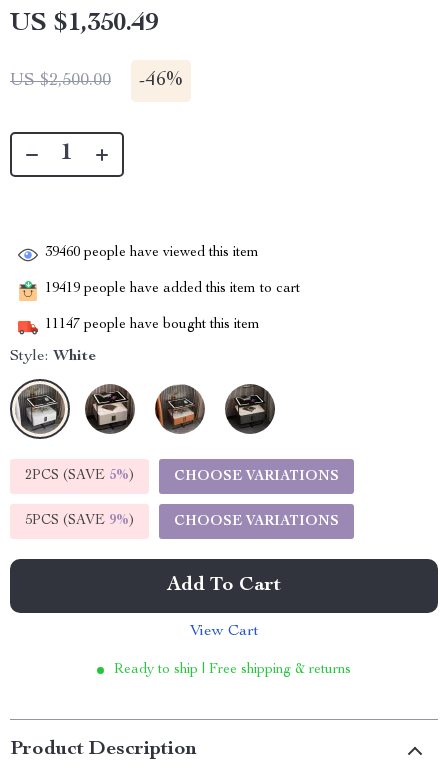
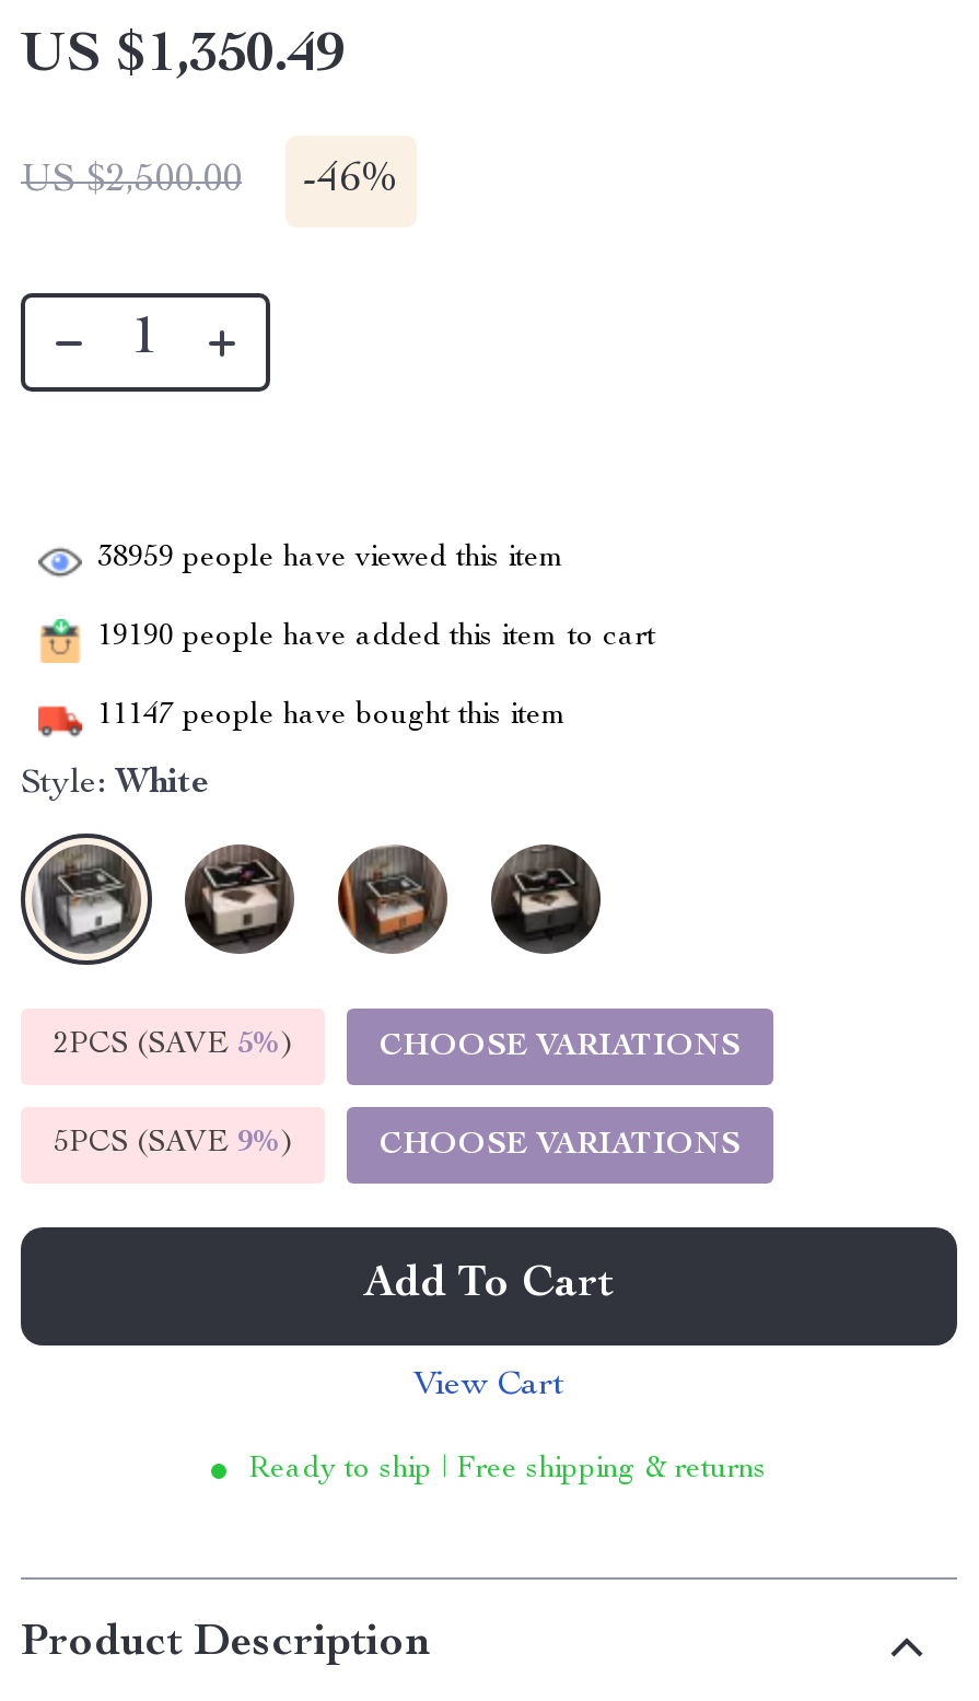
[45,246,259,260] 39460 people have viewed this item -> [97,543,566,574] 38959 people have viewed this item
[45,282,300,296] 19419 people have added this item to cart -> [97,622,655,653] 19190 people have added this item to cart

